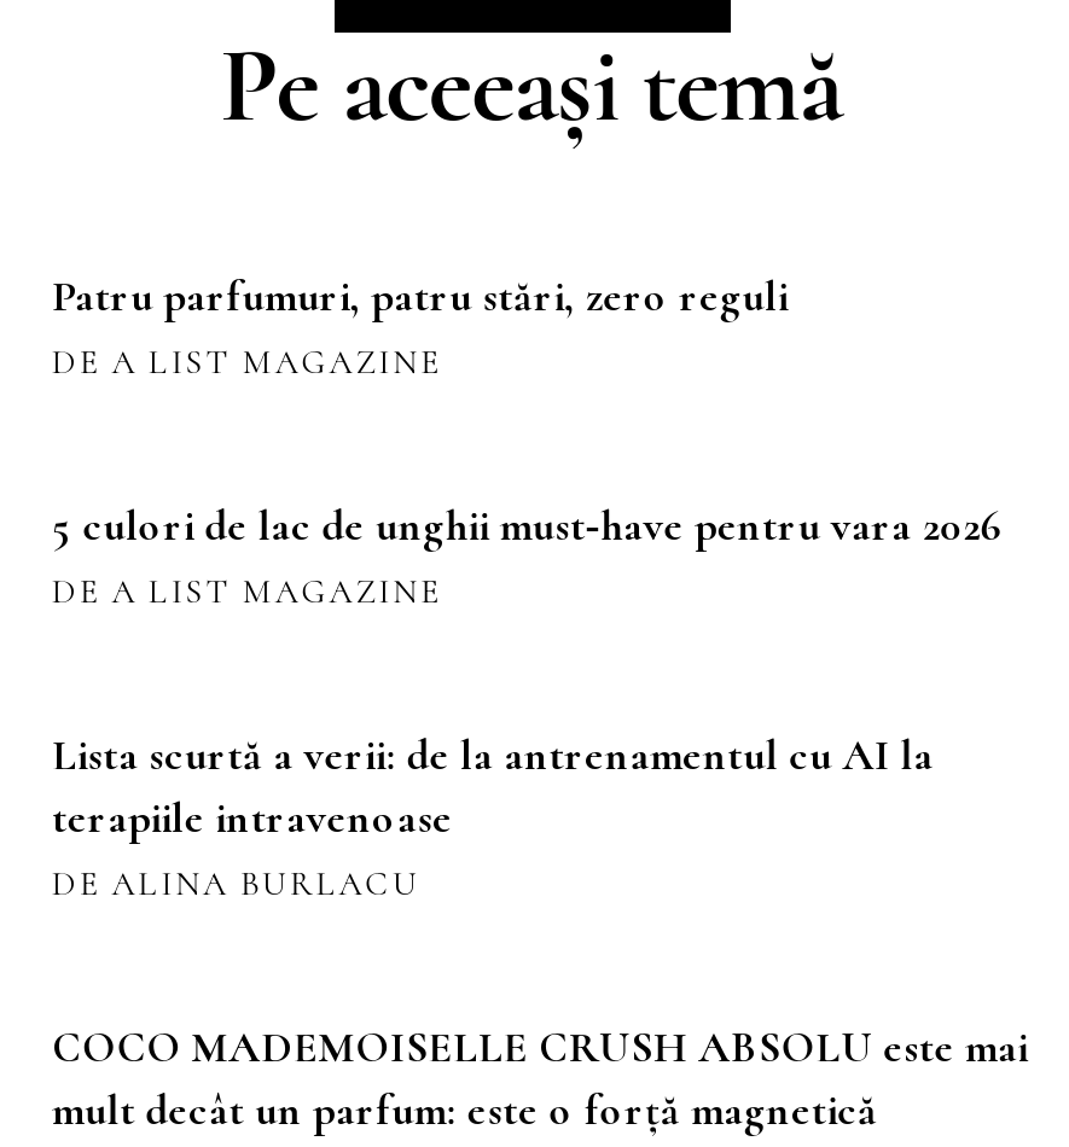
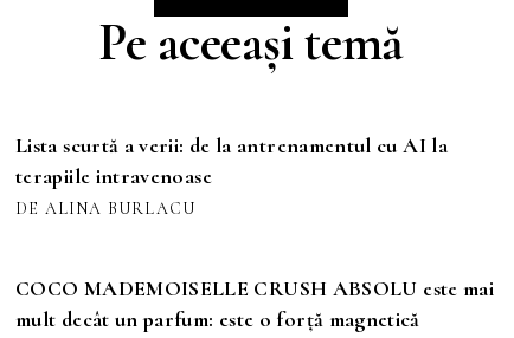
[52,269,1003,612] Patru parfumuri, patru stări, zero reguli | DE A LIST MAGAZINE | 5 culori de lac de unghii must‑have pentru vara 2026 | DE A LIST MAGAZINE -> none

